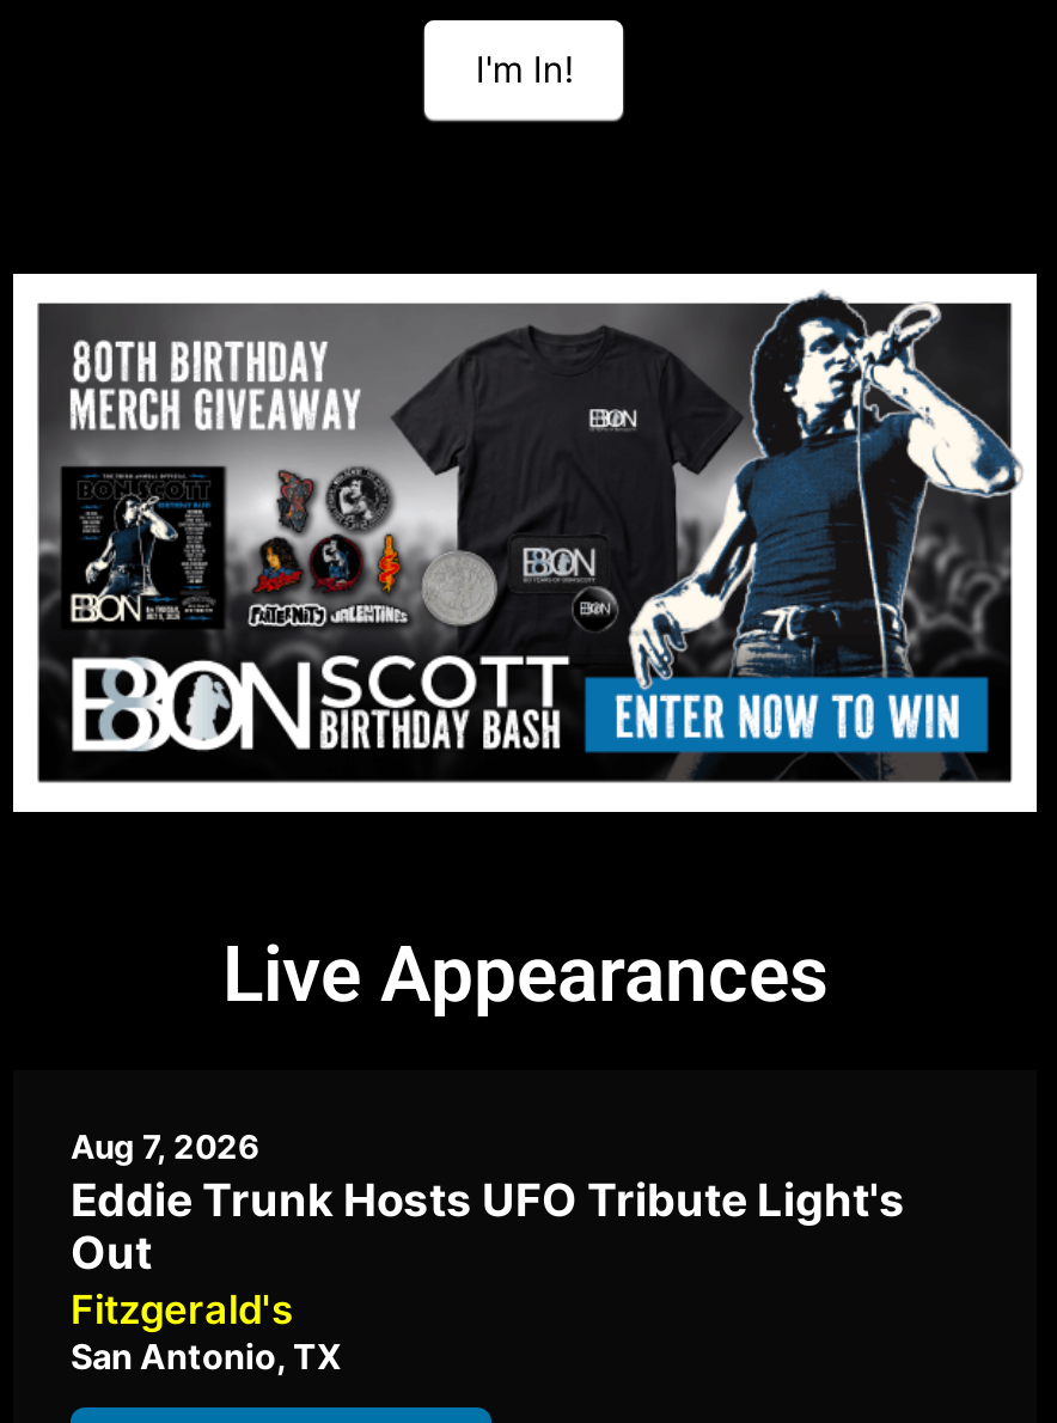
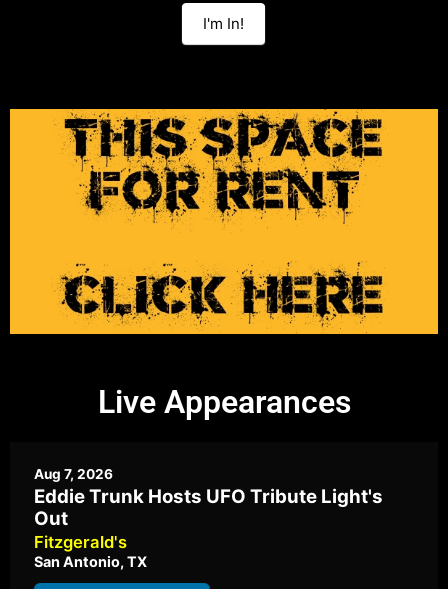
[11,271,1039,817] [image] -> [9,108,439,335] [image]

